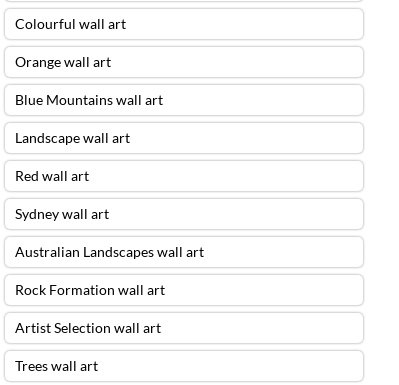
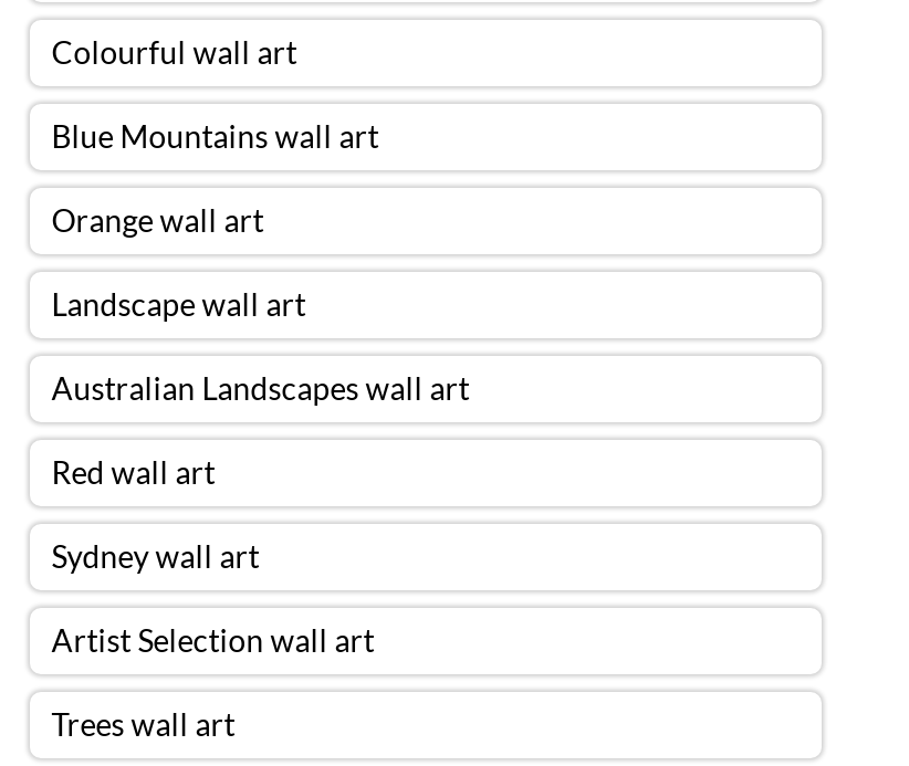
moved [15,53,111,70] -> [52,201,264,239]: Orange wall art
moved [15,91,163,108] -> [52,117,379,155]: Blue Mountains wall art
moved [15,167,109,222] -> [52,453,259,575]: Red wall art | Sydney wall art
moved [15,243,204,260] -> [52,369,470,407]: Australian Landscapes wall art
[15,281,165,298] Rock Formation wall art -> none

